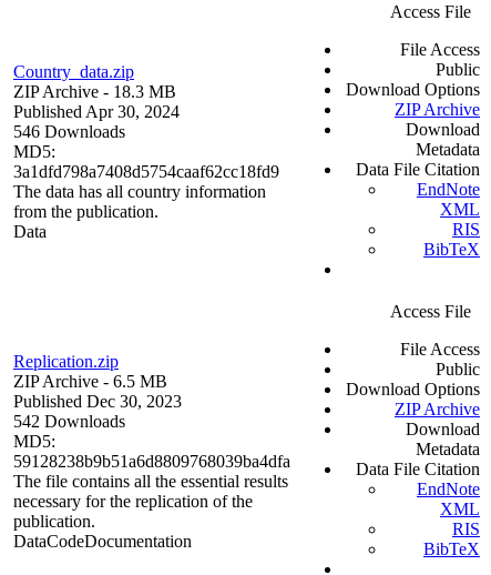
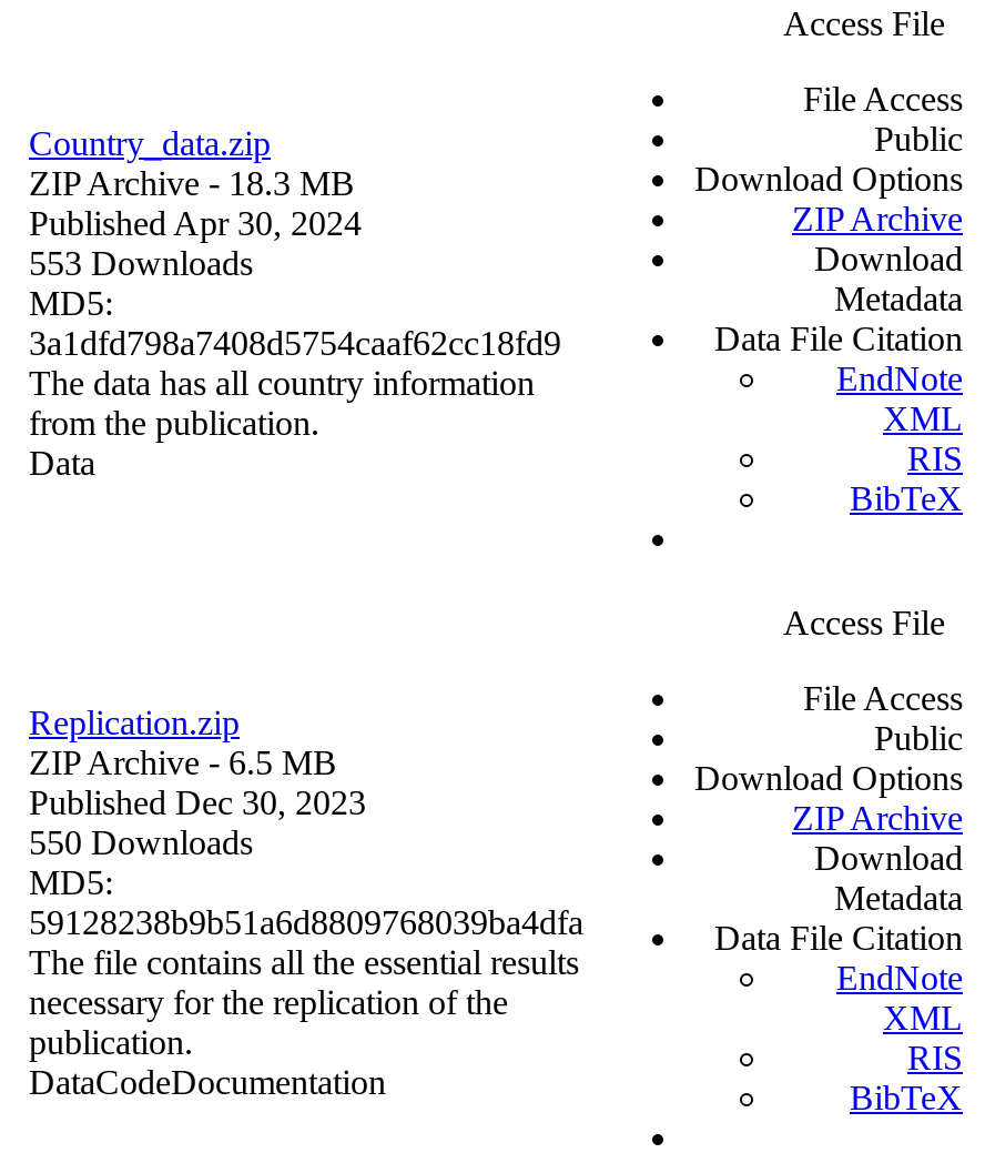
[13,122,125,141] 546 Downloads -> [29,245,253,283] 553 Downloads
[13,412,125,431] 542 Downloads -> [29,824,253,862] 550 Downloads

